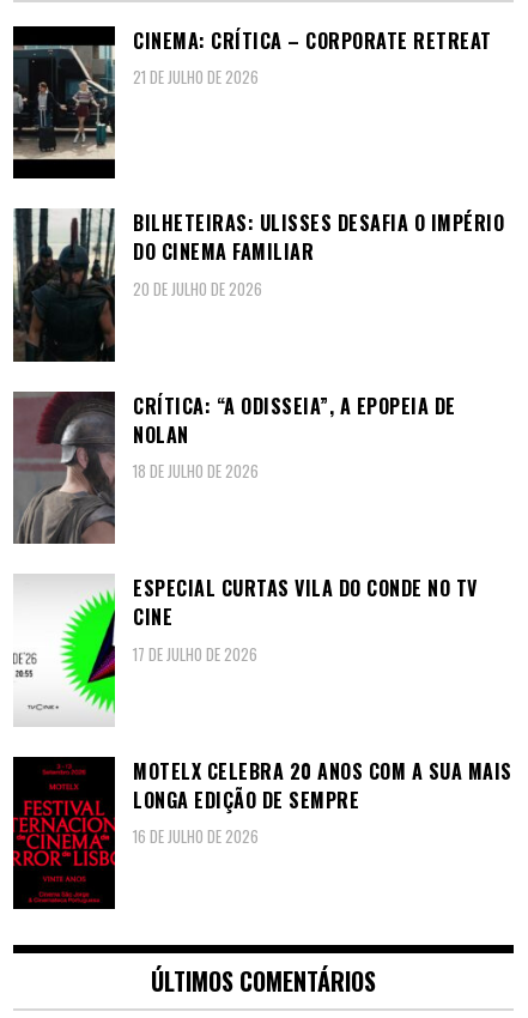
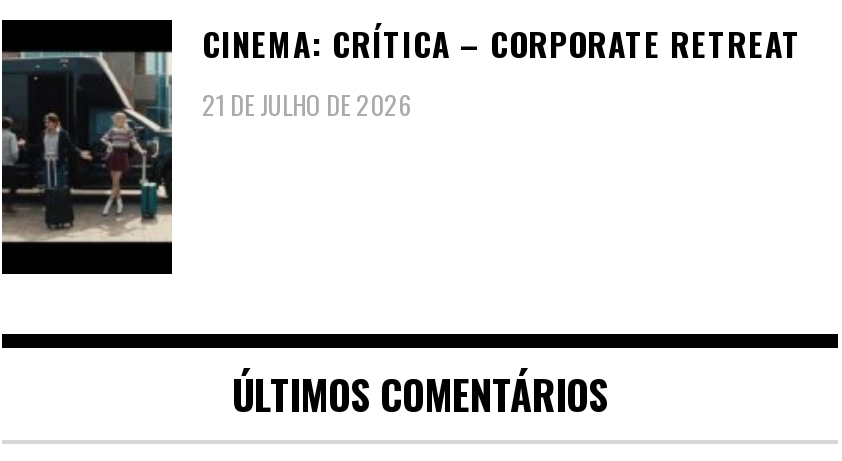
[12,207,504,363] [image] | BILHETEIRAS: ULISSES DESAFIA O IMPÉRIO | DO CINEMA FAMILIAR | 20 DE JULHO DE 2026 -> none
[12,390,456,545] [image] | CRÍTICA: “A ODISSEIA”, A EPOPEIA DE | NOLAN | 18 DE JULHO DE 2026 -> none
[12,574,477,726] [image] | ESPECIAL CURTAS VILA DO CONDE NO TV | CINE | 17 DE JULHO DE 2026 -> none
[12,756,512,904] [image] | MOTELX CELEBRA 20 ANOS COM A SUA MAIS | LONGA EDIÇÃO DE SEMPRE | 16 DE JULHO DE 2026 -> none

